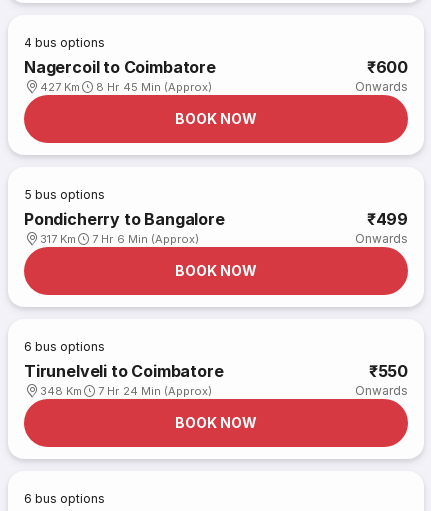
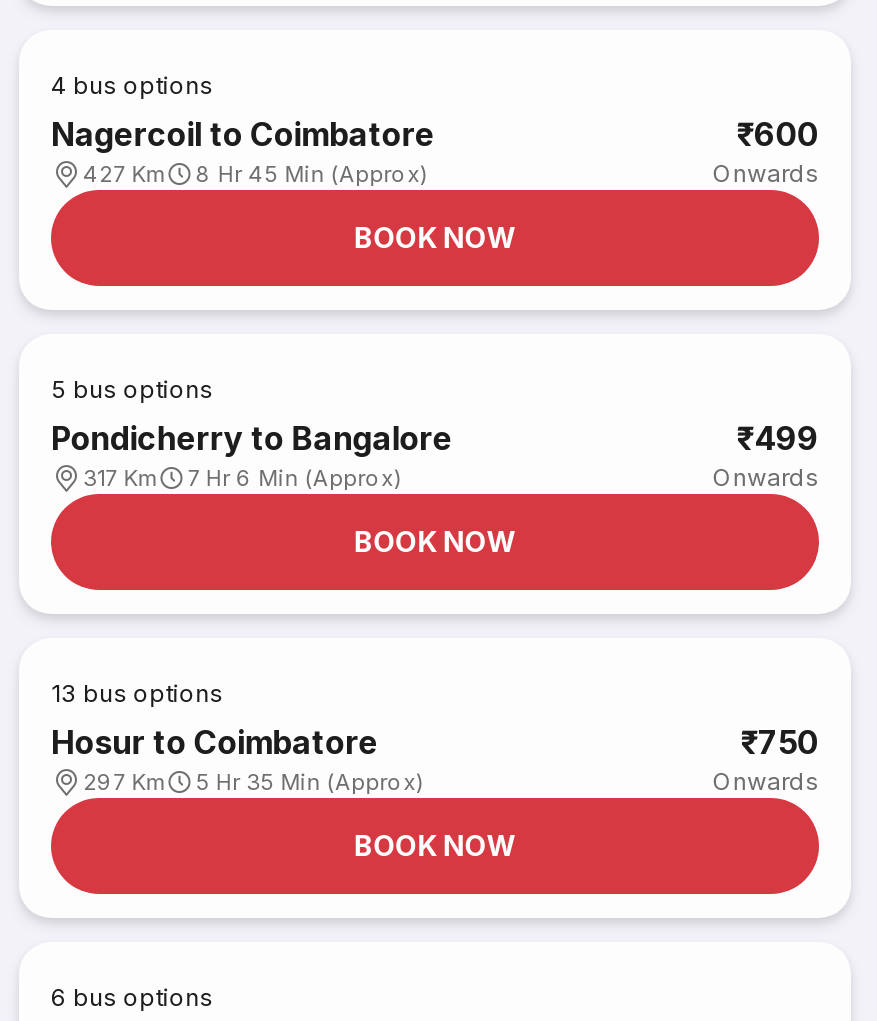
[24,339,105,354] 6 bus options -> [51,678,223,708] 13 bus options
[24,361,223,381] Tirunelveli to Coimbatore -> [51,722,378,762] Hosur to Coimbatore
[369,361,408,381] ₹550 -> [740,722,819,762] ₹750
[40,384,82,398] 348 Km -> [83,768,164,796] 297 Km
[98,384,212,398] 7 Hr 24 Min (Approx) -> [196,768,424,796] 5 Hr 35 Min (Approx)

